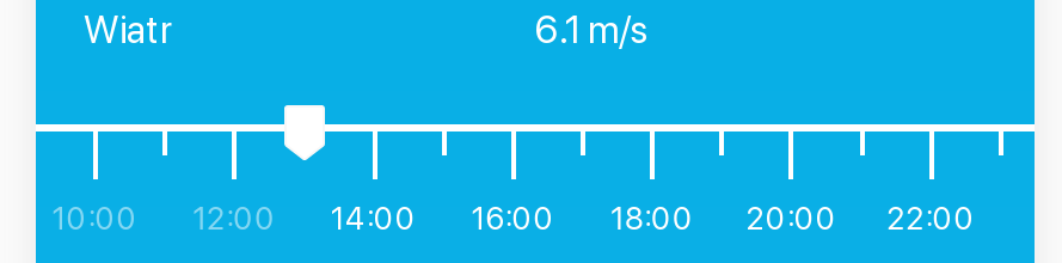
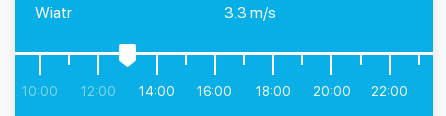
[535,7,650,53] 6.1 m/s -> [224,3,276,22] 3.3 m/s

